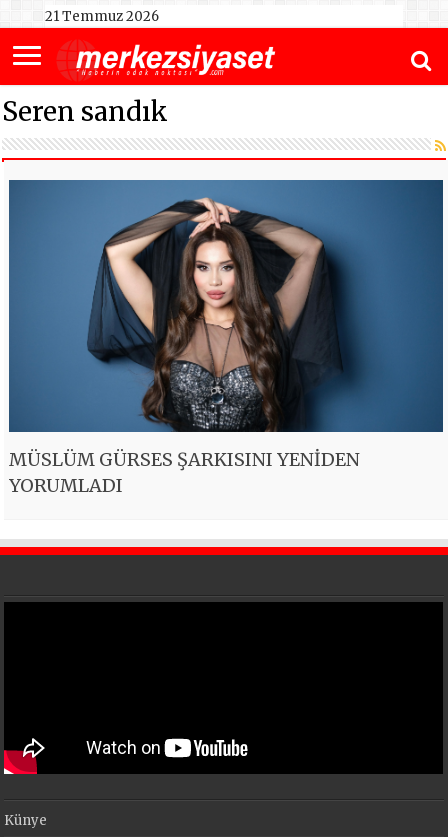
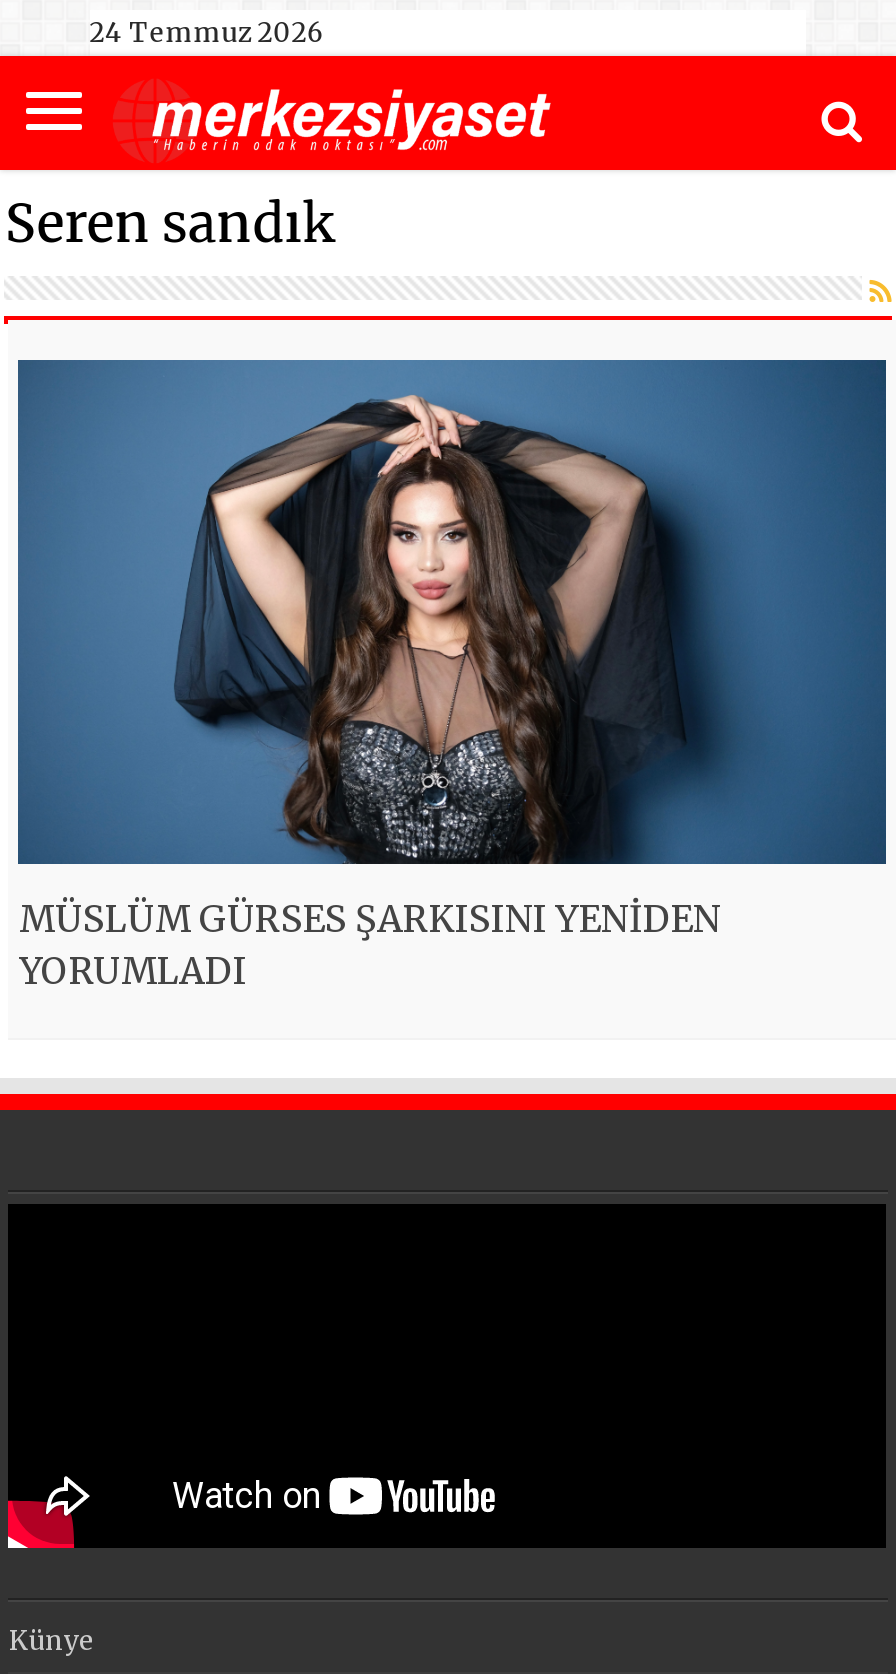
[45,8,159,25] 21 Temmuz 2026 -> [90,16,324,50] 24 Temmuz 2026

